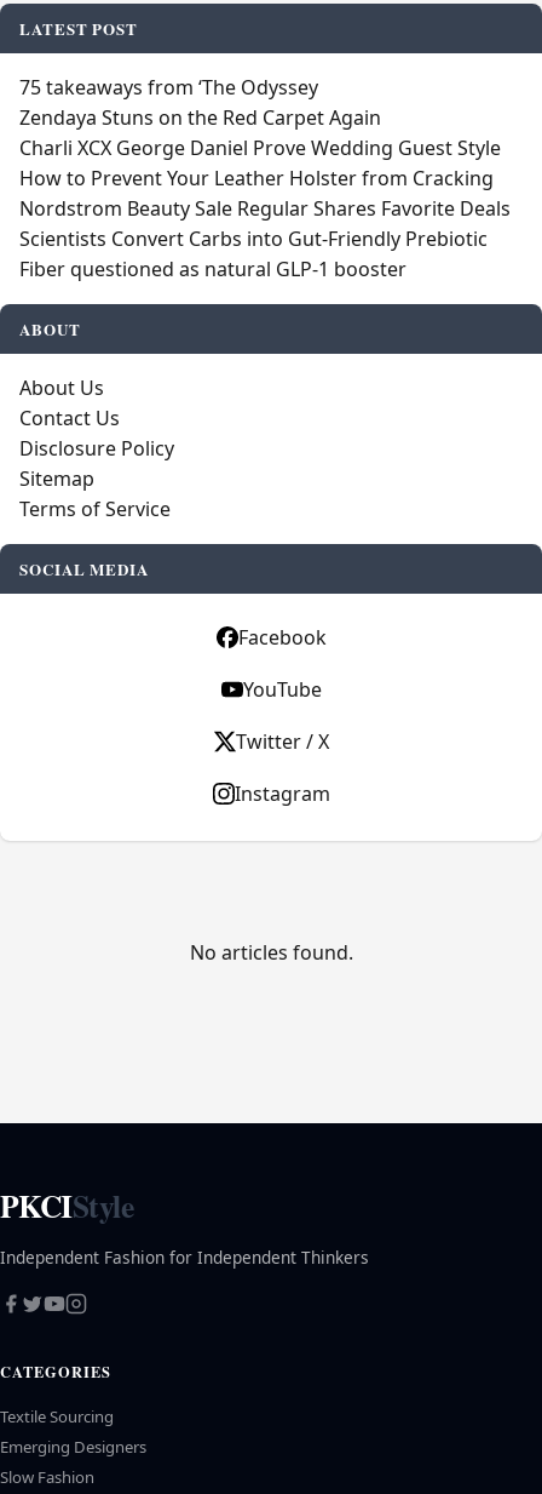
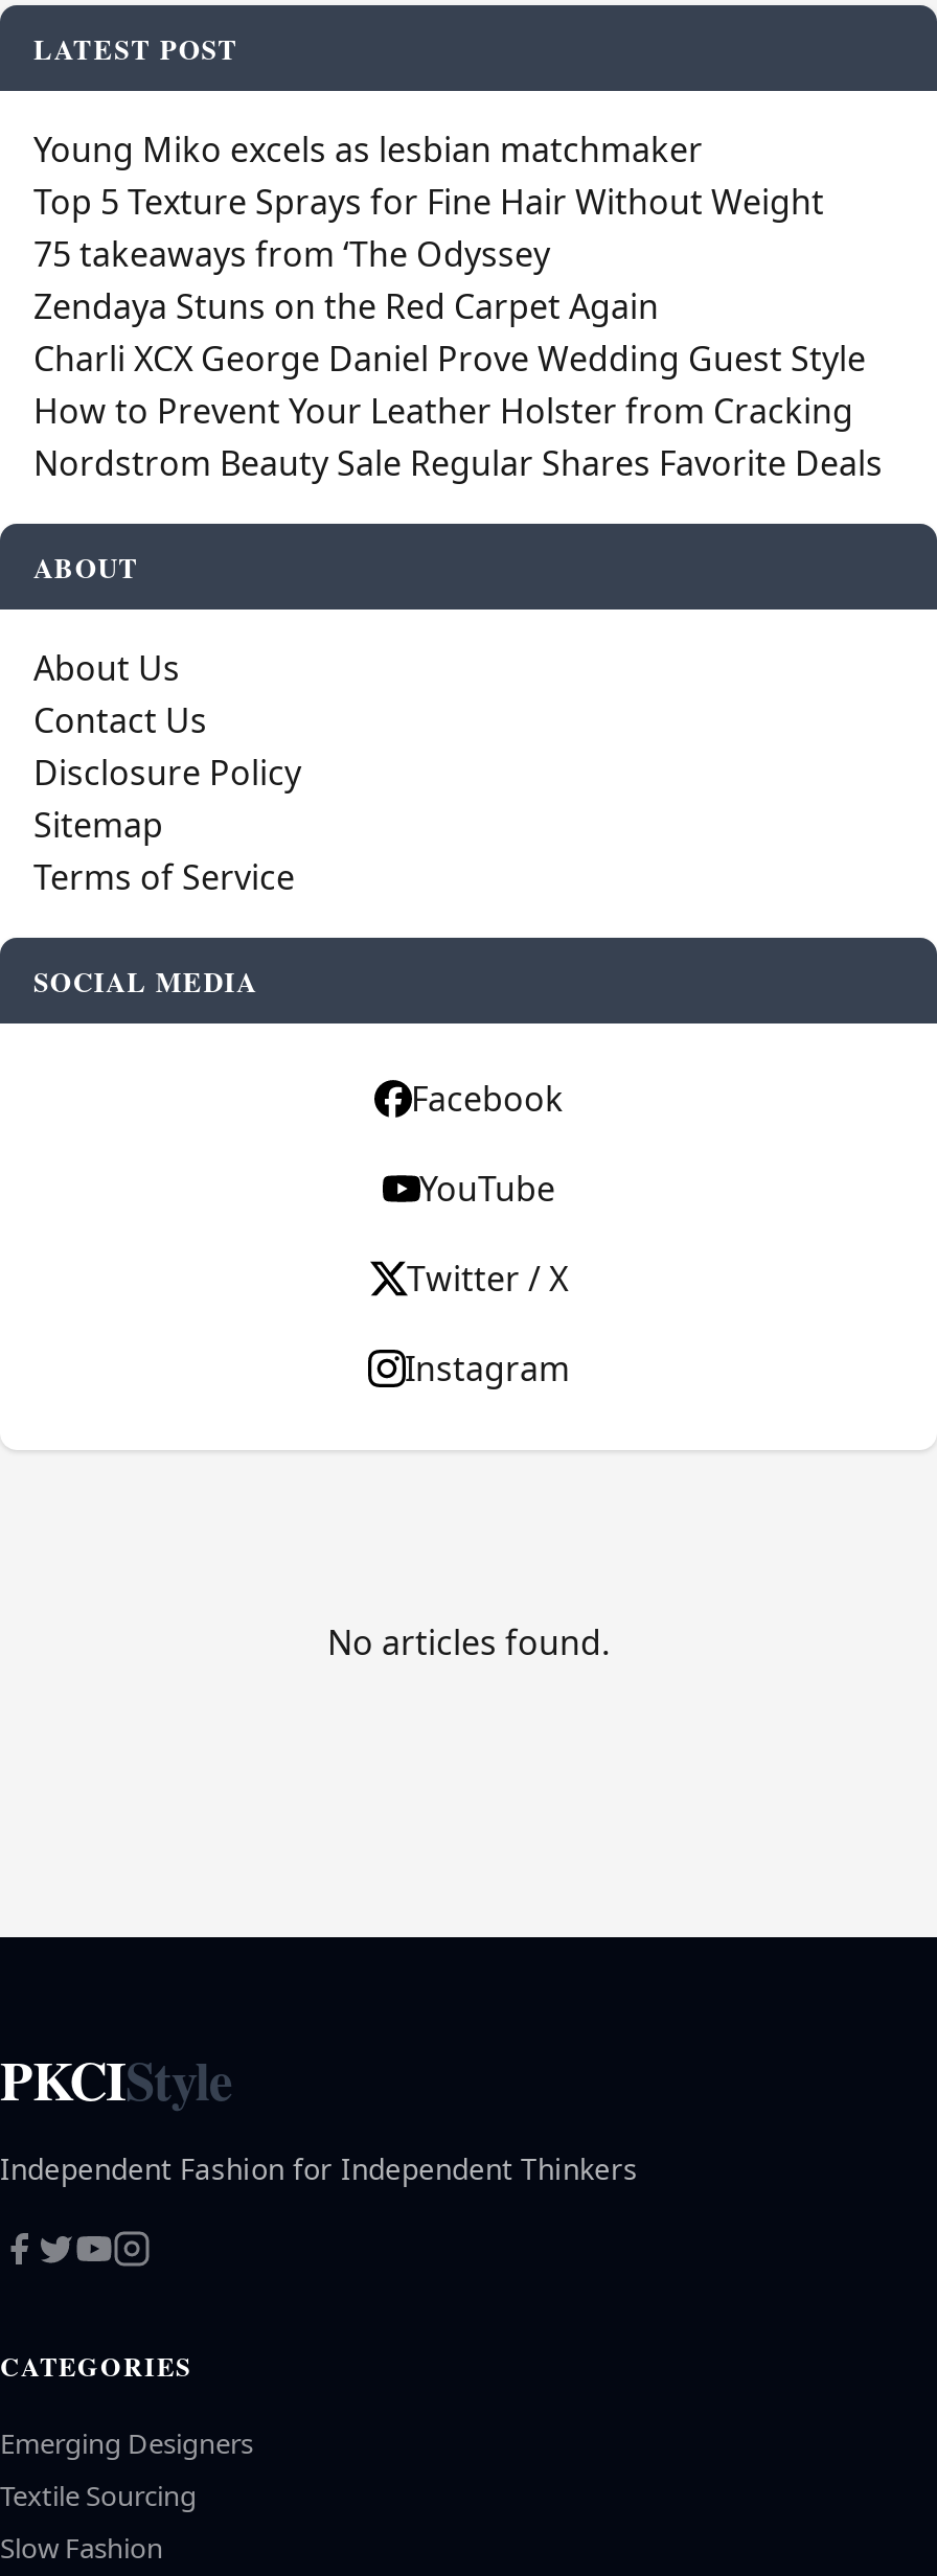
none -> [33,126,824,225] Young Miko excels as lesbian matchmaker | Top 5 Texture Sprays for Fine Hair Without Weight
moved [19,74,511,222] -> [33,231,883,486]: 75 takeaways from ‘The Odyssey | Zendaya Stuns on the Red Carpet Again | Charli XCX George Daniel Prove Wedding Guest Style | How to Prevent Your Leather Holster from Cracking | Nordstrom Beauty Sale Regular Shares Favorite Deals
[19,225,488,282] Scientists Convert Carbs into Gut‑Friendly Prebiotic | Fiber questioned as natural GLP-1 booster -> none
moved [0,1406,114,1427] -> [0,2477,197,2514]: Textile Sourcing
moved [0,1436,146,1458] -> [0,2424,253,2462]: Emerging Designers

